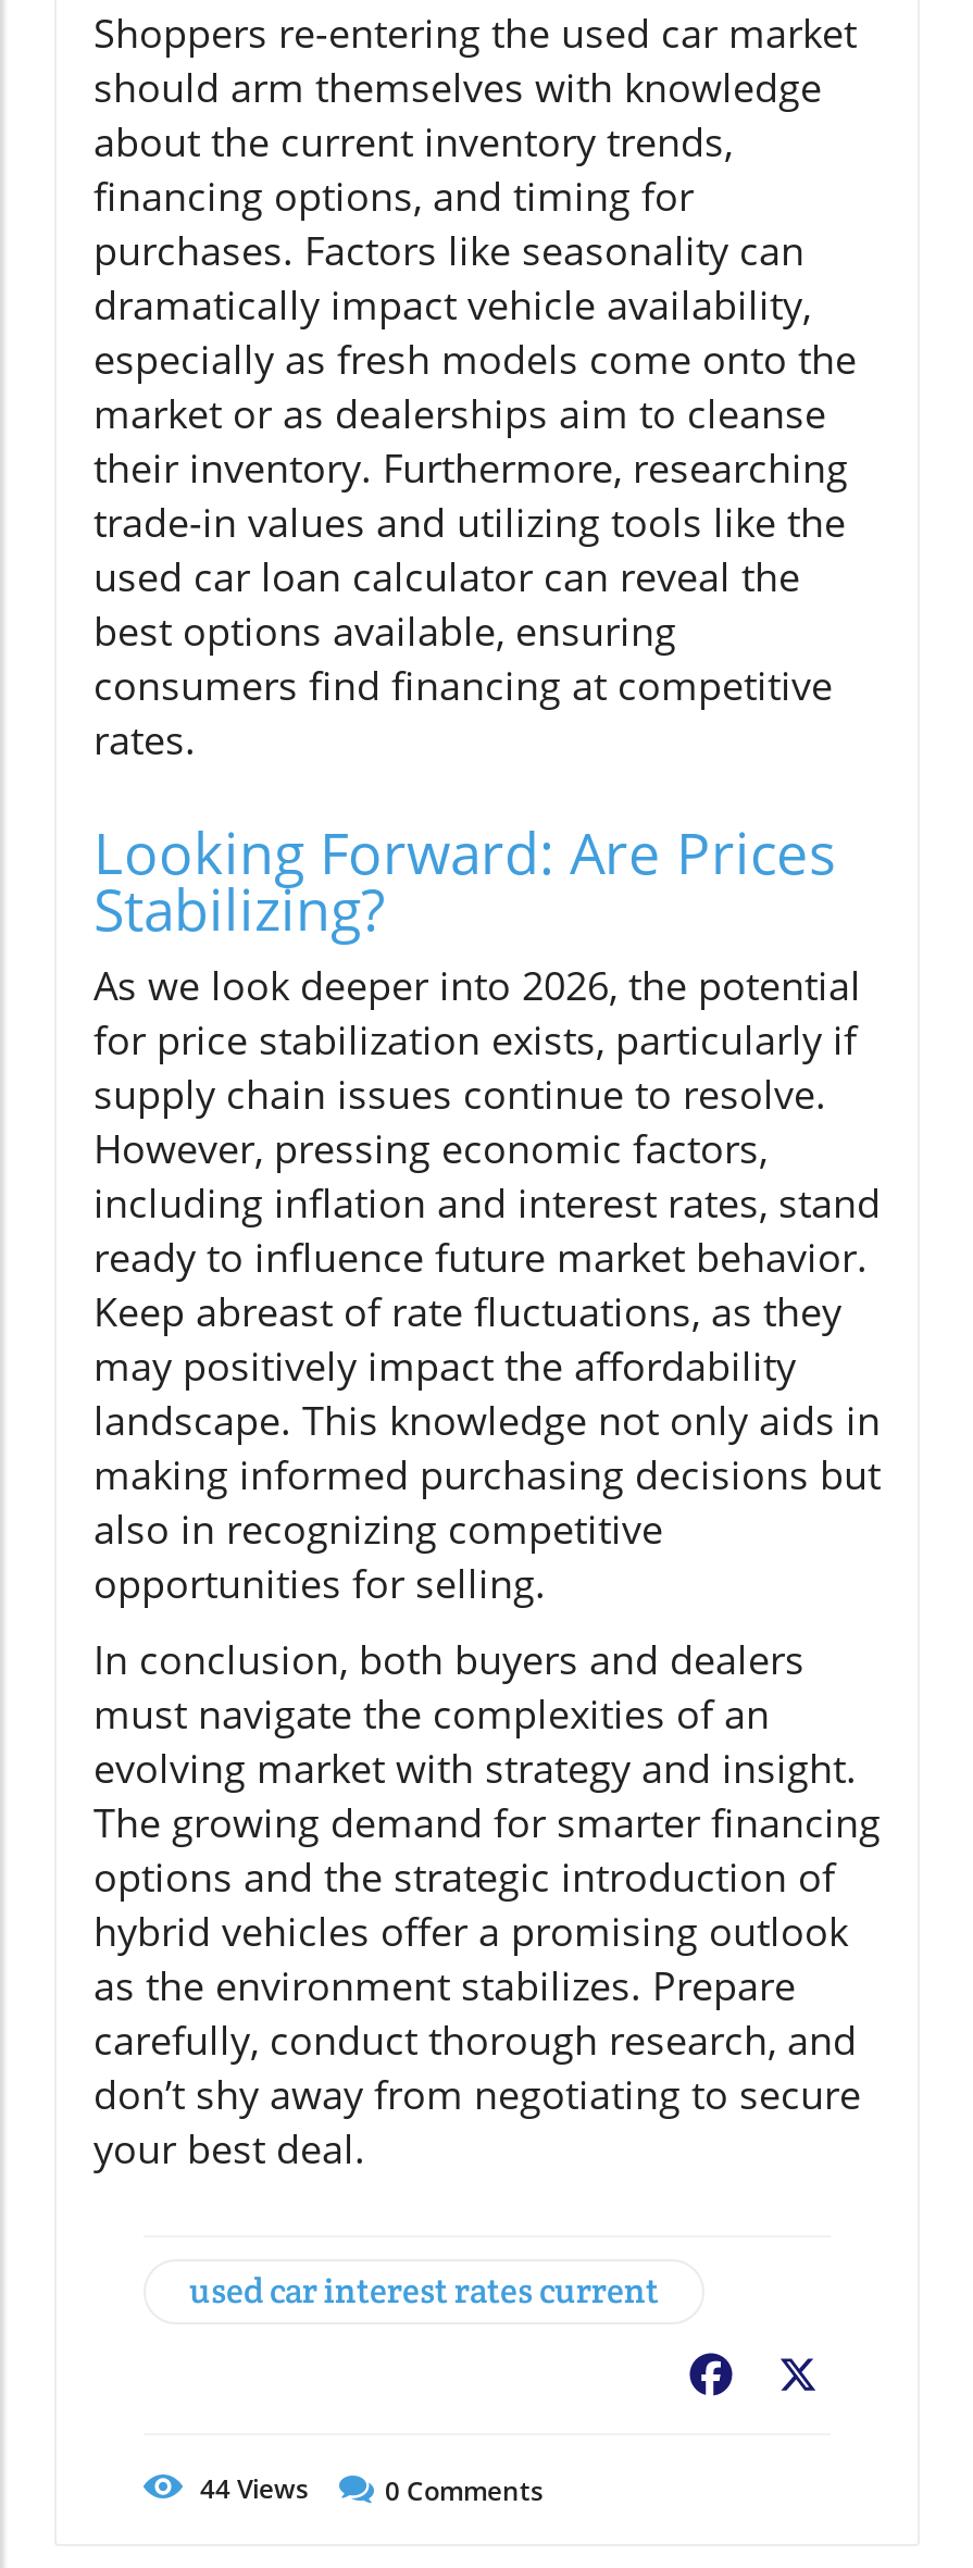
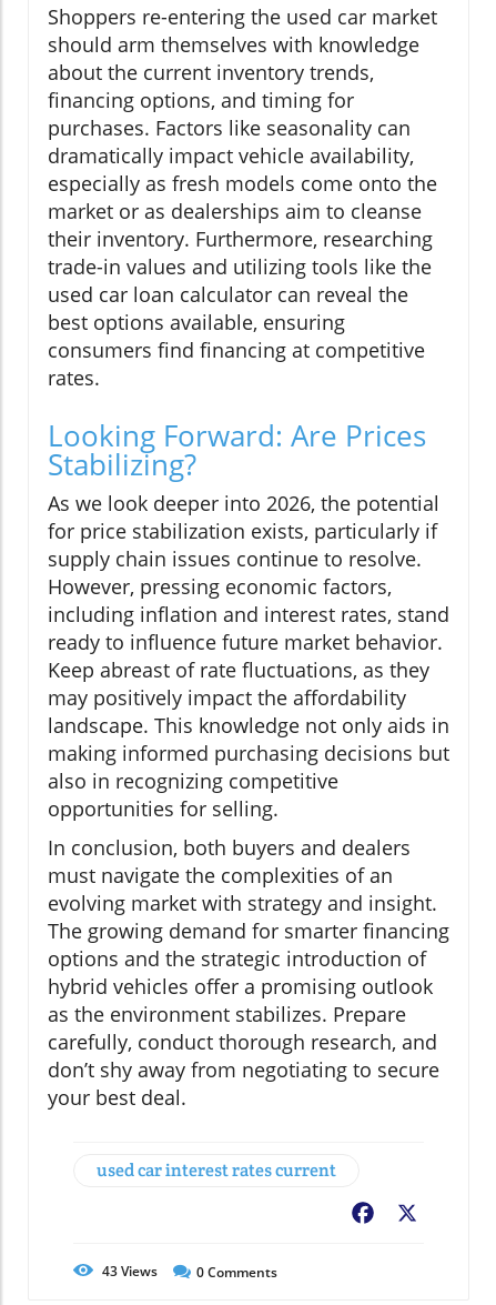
[200,2470,309,2507] 44 Views -> [102,1262,158,1281] 43 Views

